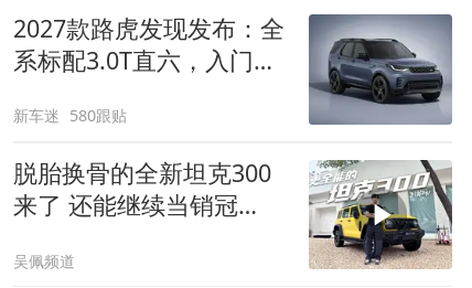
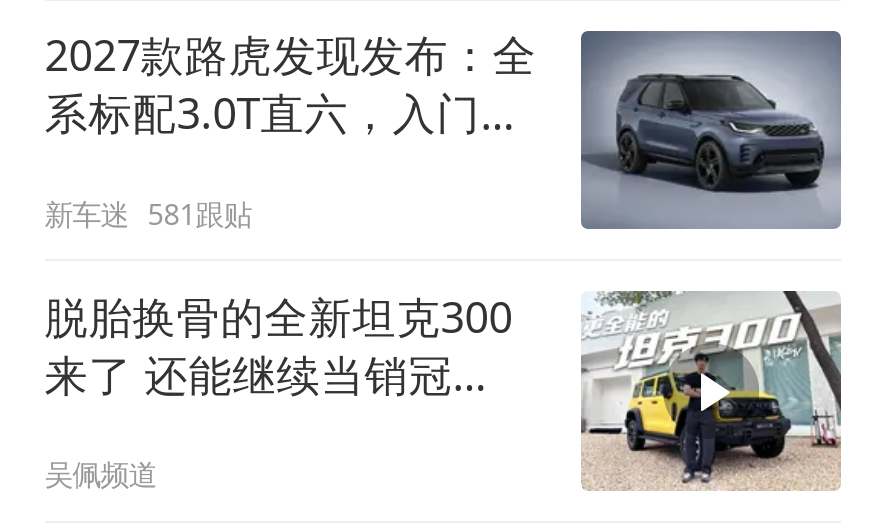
[13,105,127,126] 新车迷 580跟贴 -> [44,195,252,233] 新车迷 581跟贴

